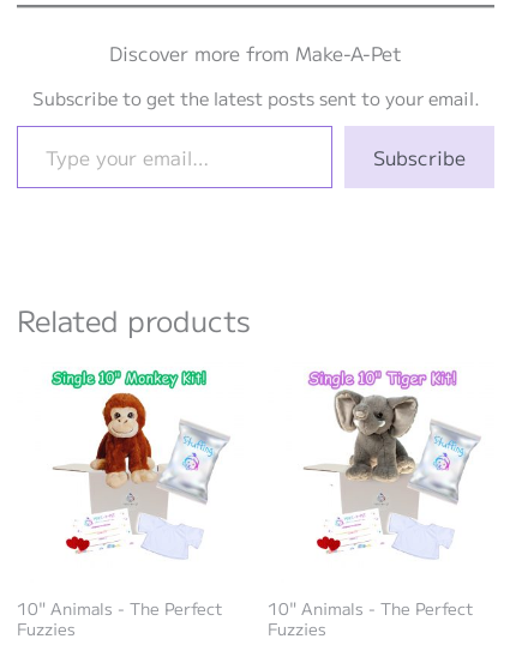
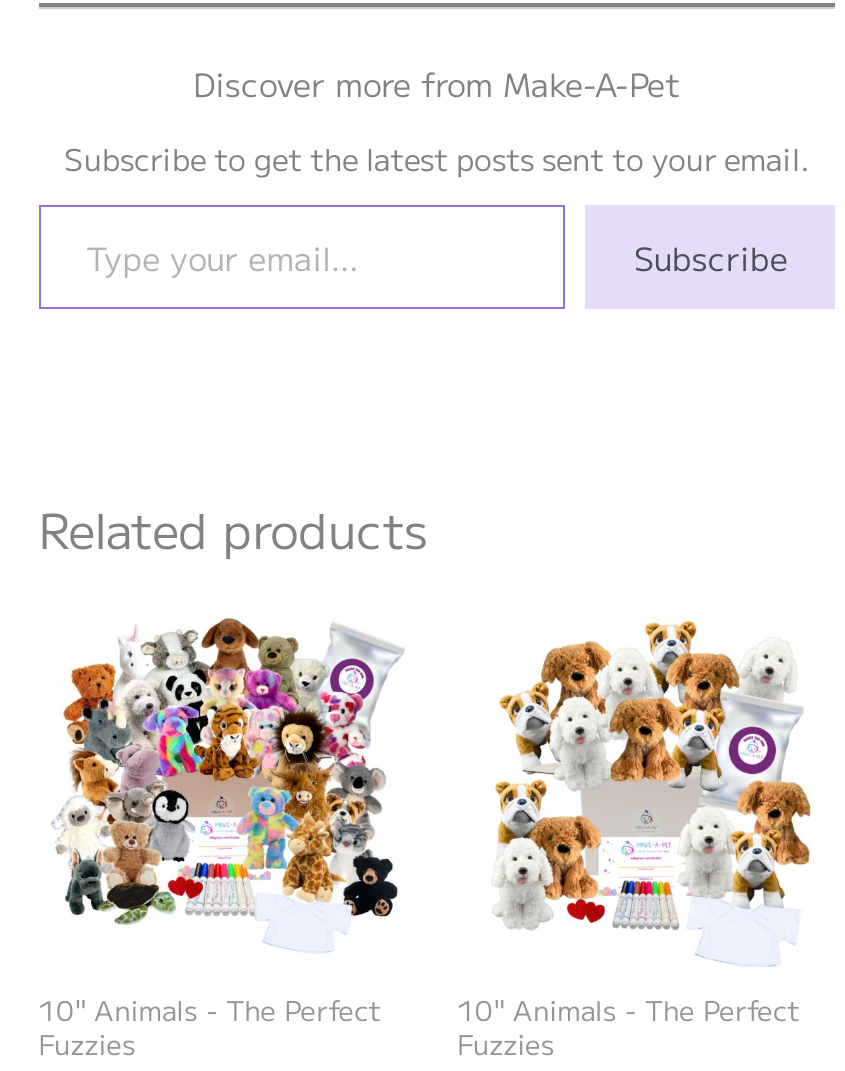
[28,368,234,557] [image] -> [53,613,403,927] [image]
[290,369,481,560] [image] -> [493,613,813,931] [image]

